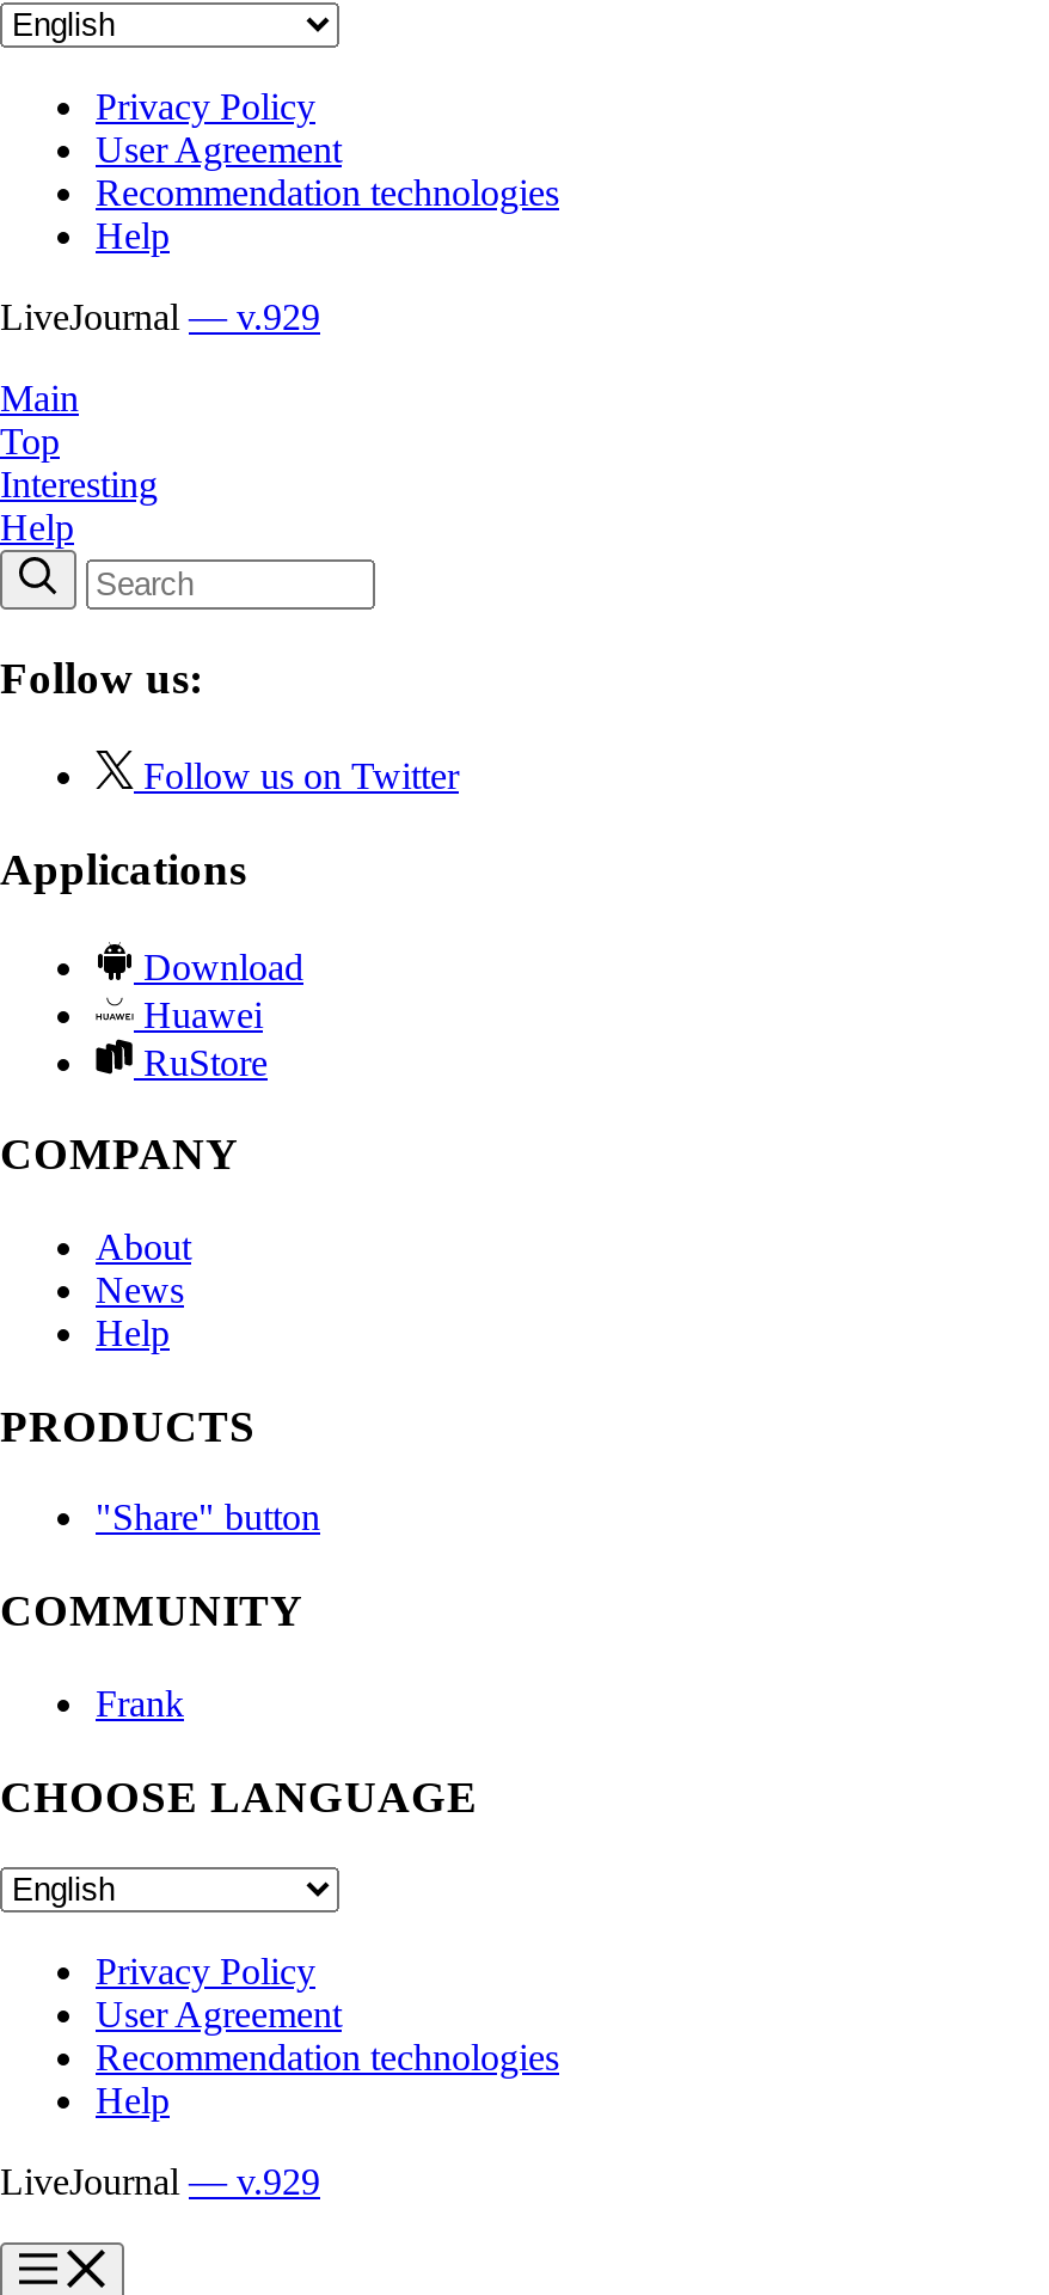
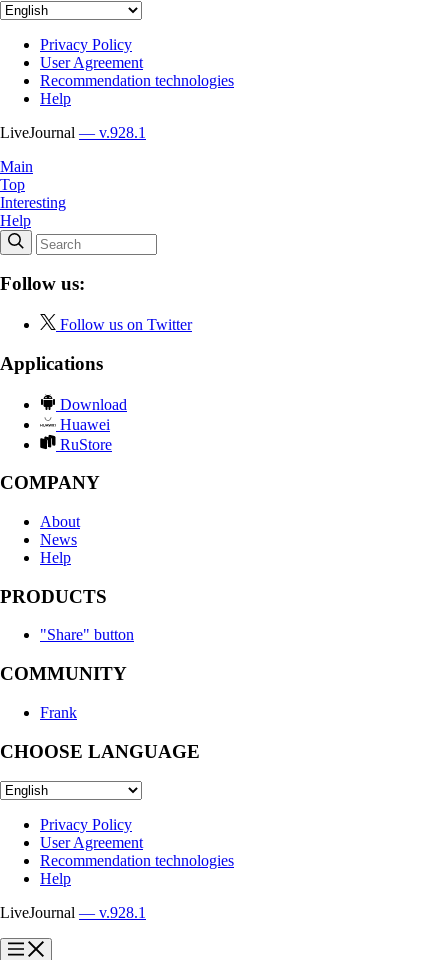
[0,295,320,336] LiveJournal — v.929 -> [0,124,146,141] LiveJournal — v.928.1
[0,2162,320,2202] LiveJournal — v.929 -> [0,904,146,921] LiveJournal — v.928.1

